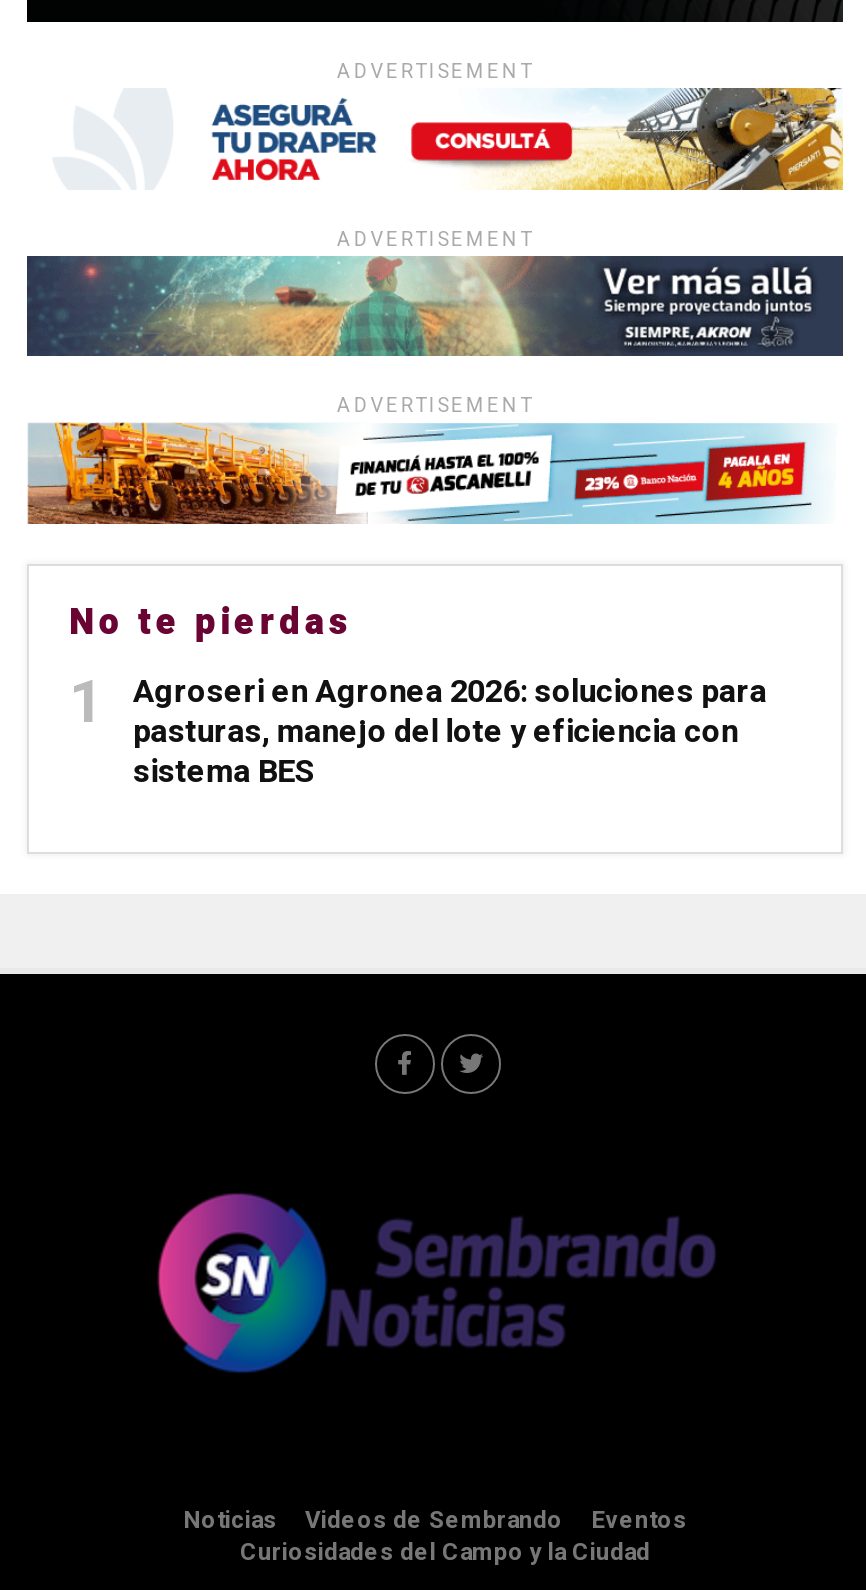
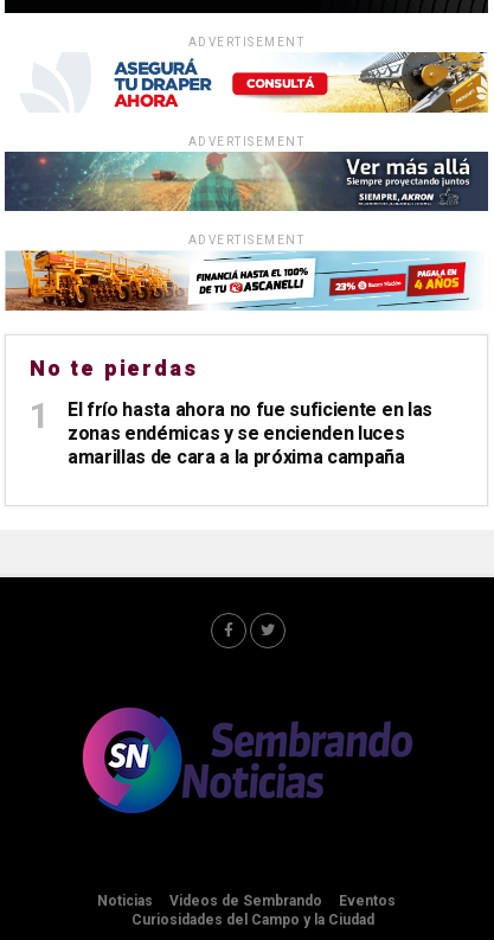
[133,669,767,797] Agroseri en Agronea 2026: soluciones para | pasturas, manejo del lote y eficiencia con | sistema BES -> [68,396,432,472] El frío hasta ahora no fue suficiente en las | zonas endémicas y se encienden luces | amarillas de cara a la próxima campaña

